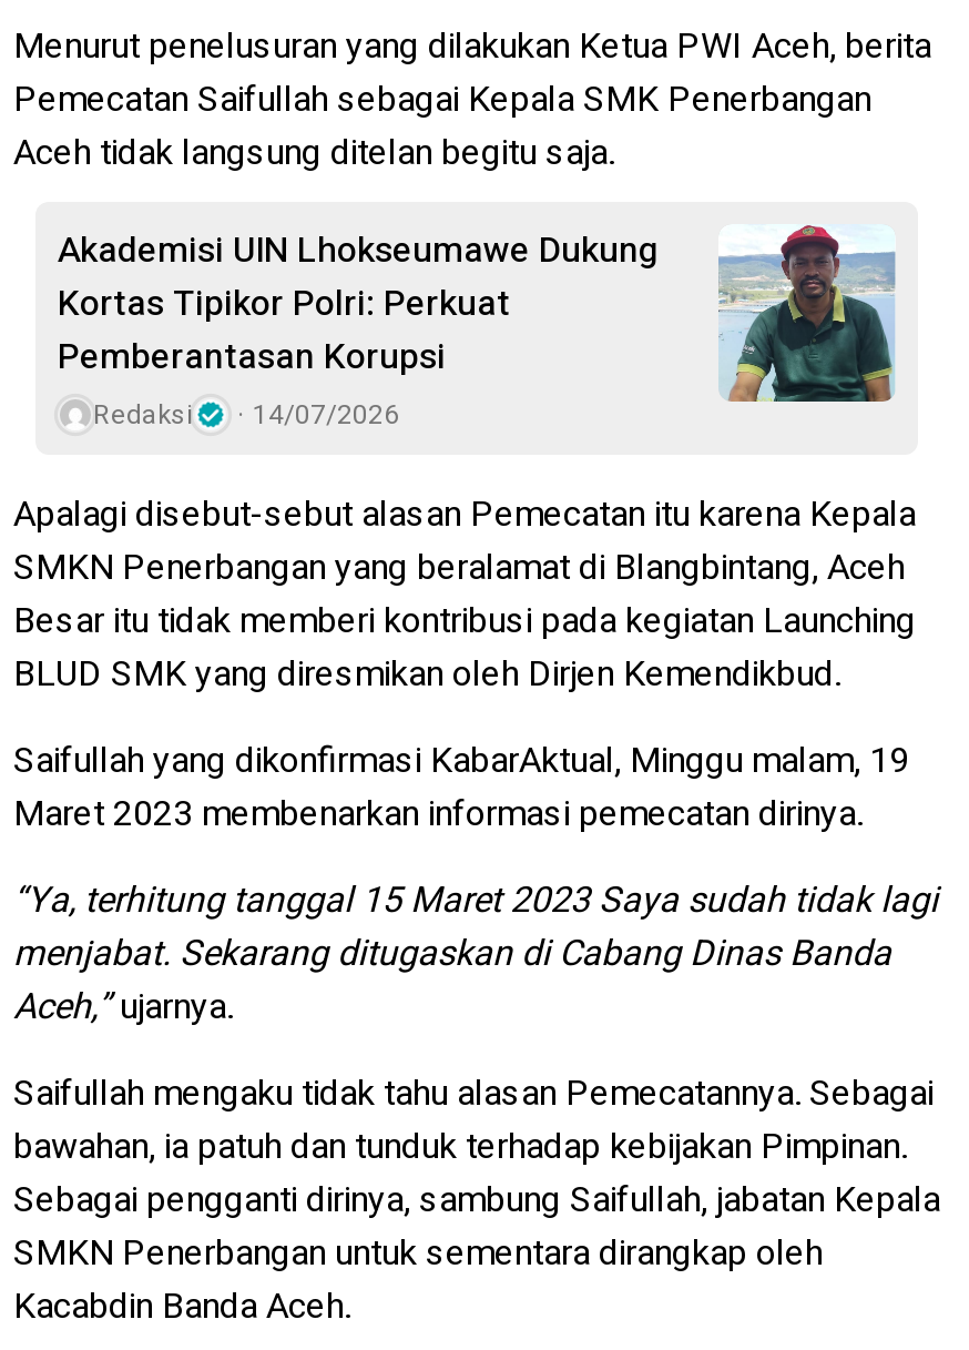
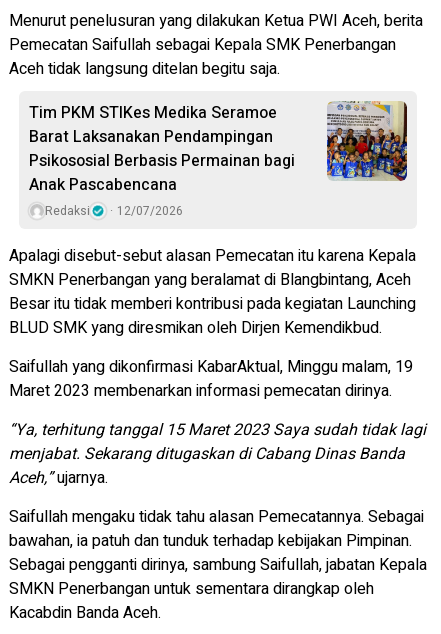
[58,224,896,404] [image] | Akademisi UIN Lhokseumawe Dukung | Kortas Tipikor Polri: Perkuat | Pemberantasan Korupsi -> [29,100,408,197] [image] | Tim PKM STIKes Medika Seramoe | Barat Laksanakan Pendampingan | Psikososial Berbasis Permainan bagi | Anak Pascabencana
[93,395,399,435] Redaksi 14/07/2026 -> [45,202,183,220] Redaksi 12/07/2026

